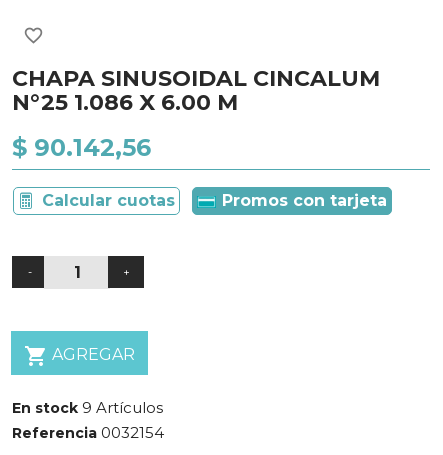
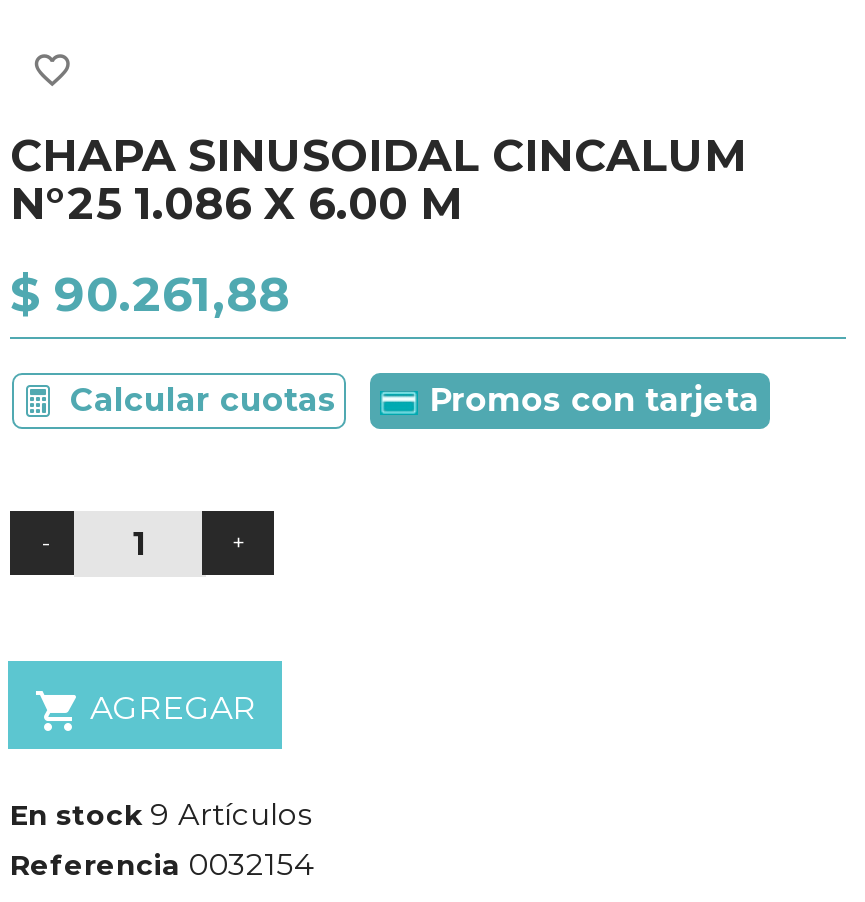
[12,133,151,162] $ 90.142,56 -> [10,266,290,324] $ 90.261,88

